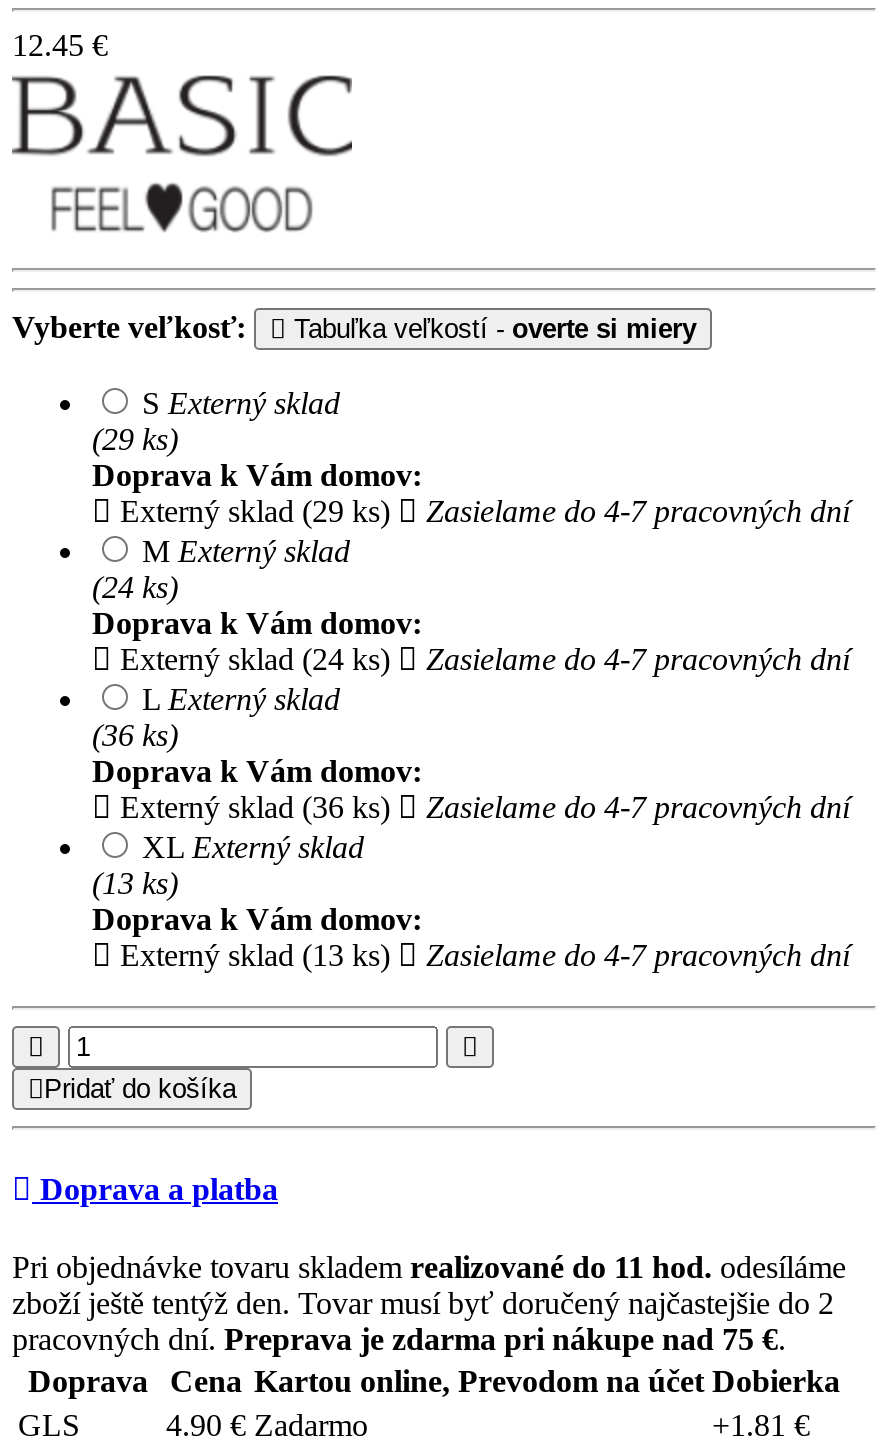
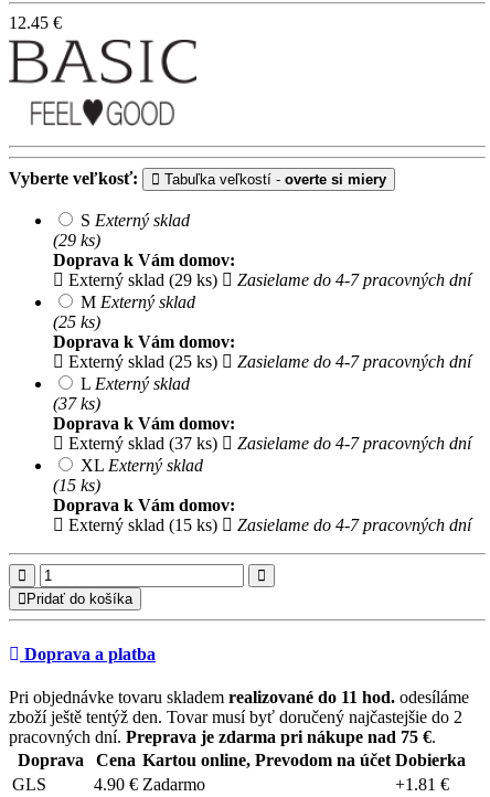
[92,570,178,604] (24 ks) -> [53,312,100,331] (25 ks)
[112,642,390,676] Externý sklad (24 ks) -> [64,352,217,371] Externý sklad (25 ks)
[92,718,178,752] (36 ks) -> [53,394,100,413] (37 ks)
[112,790,390,824] Externý sklad (36 ks) -> [64,434,217,452] Externý sklad (37 ks)
[92,866,178,900] (13 ks) -> [53,476,100,494] (15 ks)
[112,938,390,972] Externý sklad (13 ks) -> [64,515,217,534] Externý sklad (15 ks)

